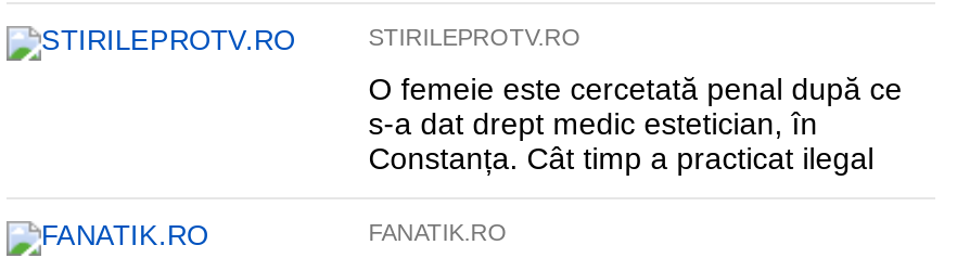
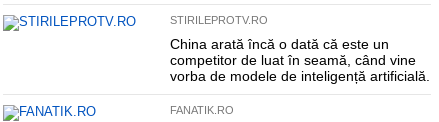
[368,72,902,176] O femeie este cercetată penal după ce | s-a dat drept medic estetician, în | Constanța. Cât timp a practicat ilegal -> [170,36,430,84] China arată încă o dată că este un | competitor de luat în seamă, când vine | vorba de modele de inteligență artificială.

